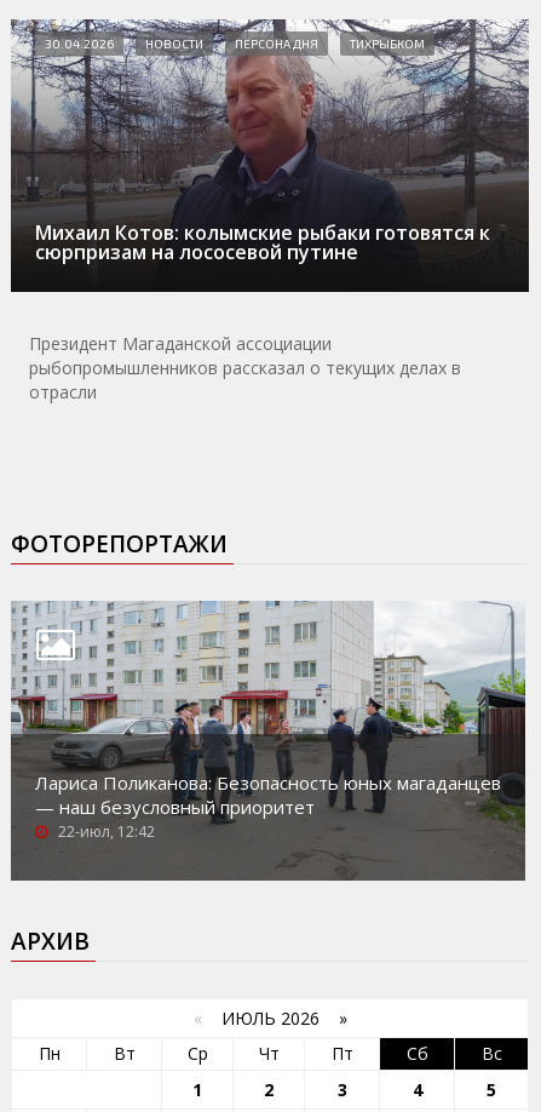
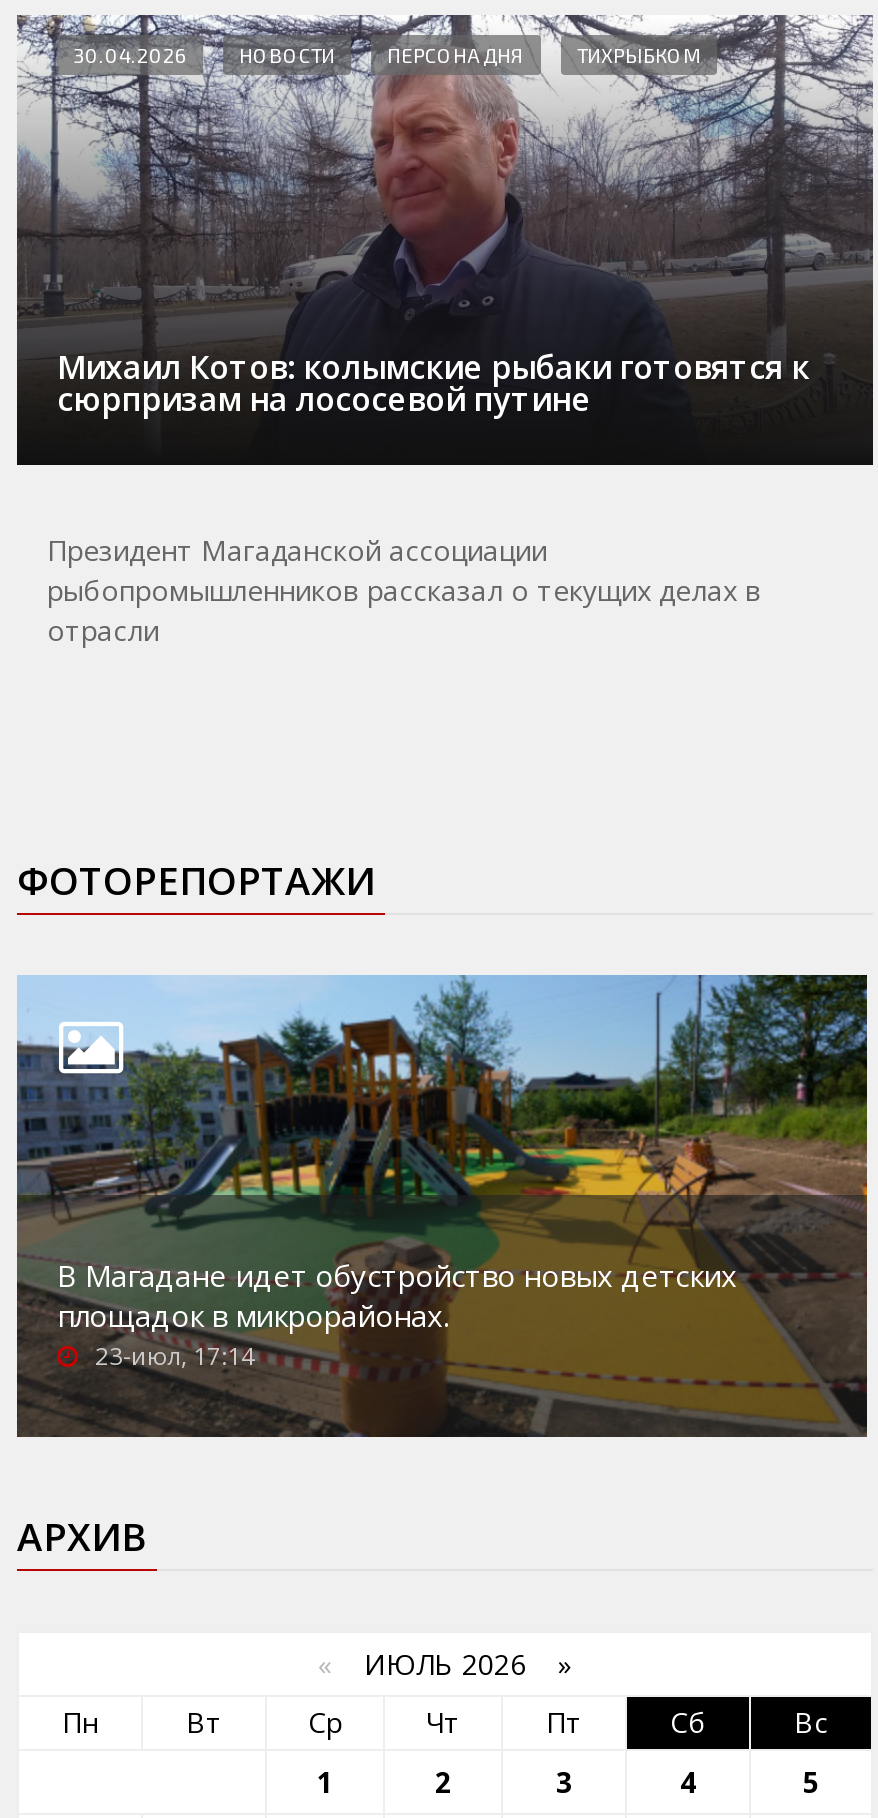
[11,600,526,881] [image] | Лариса Поликанова: Безопасность юных магаданцев | — наш безусловный приоритет | 22-июл, 12:42 -> [17,972,869,1438] [image] | В Магадане идет обустройство новых детских | площадок в микрорайонах. | 23-июл, 17:14

